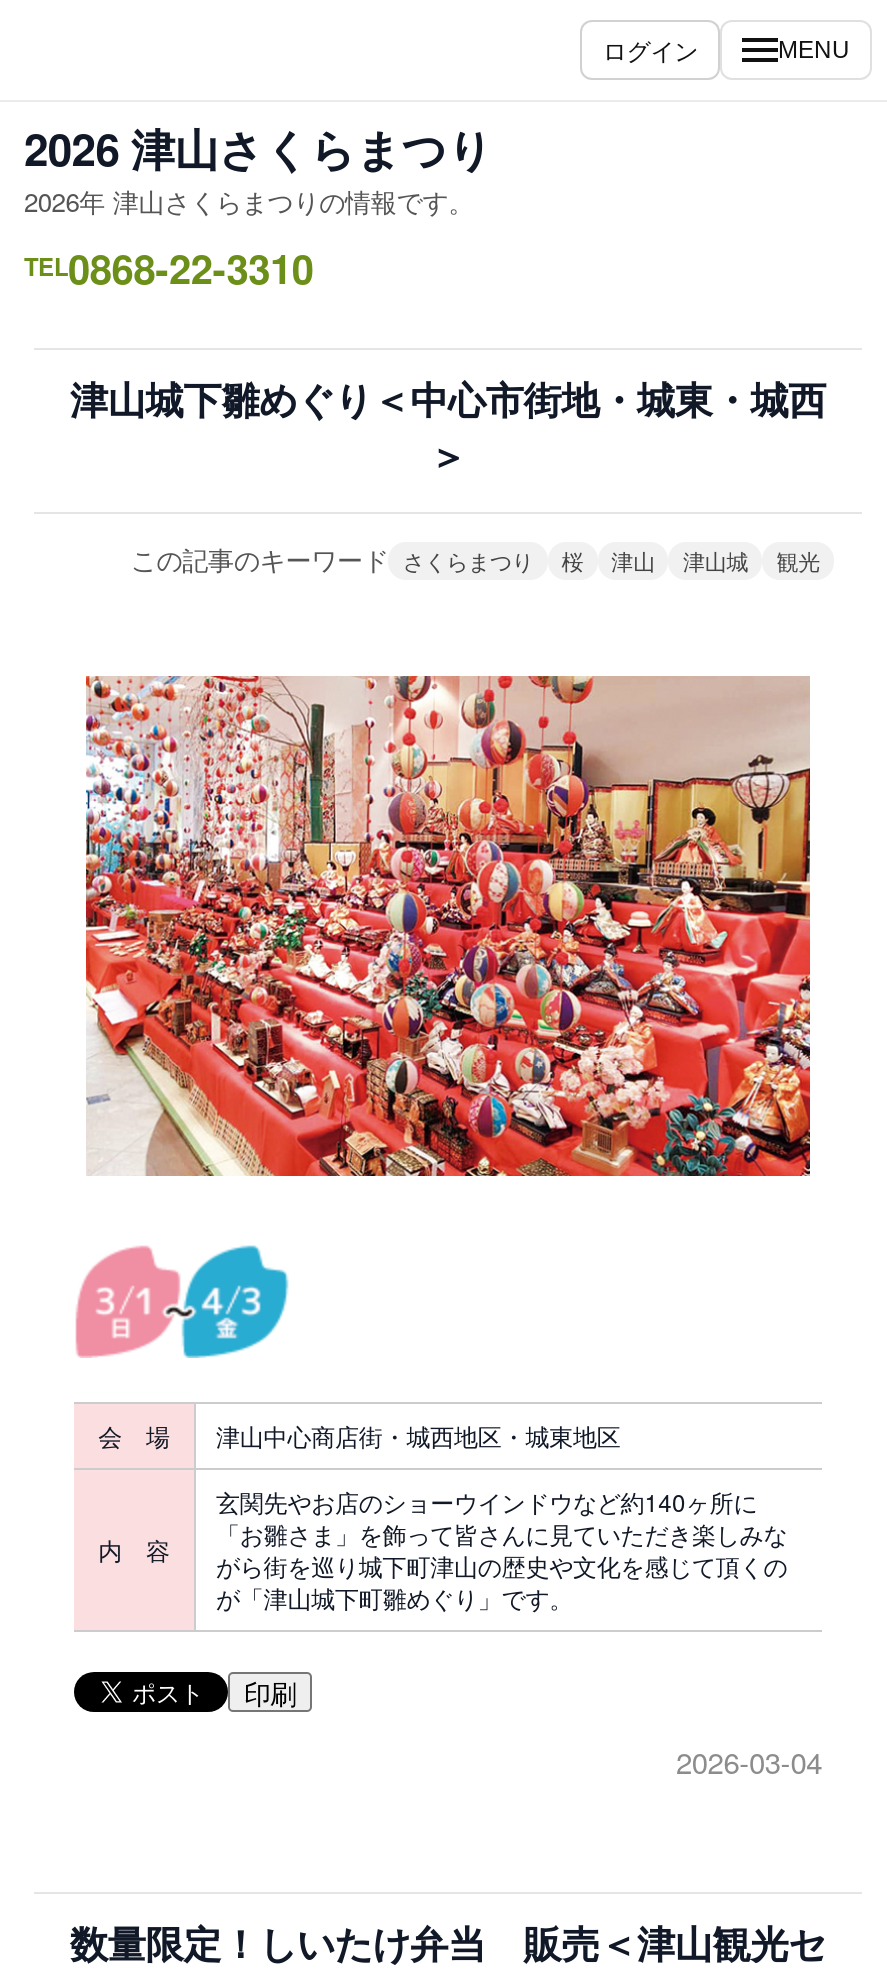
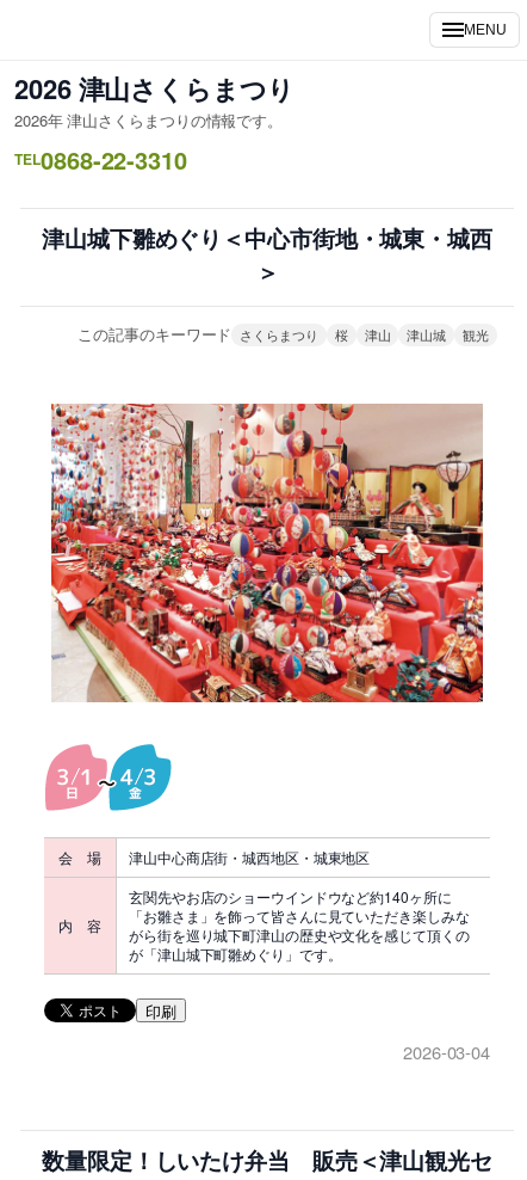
[603,32,698,66] ログイン -> none

